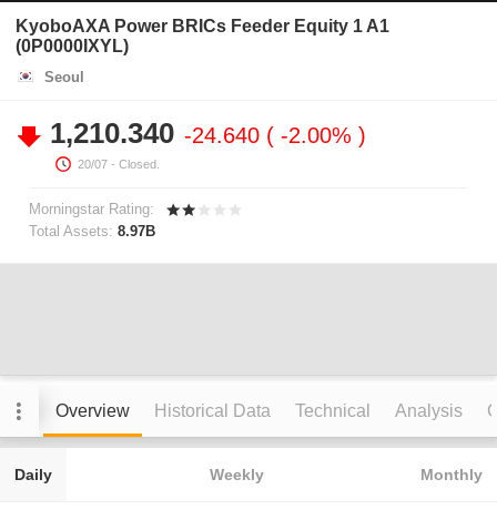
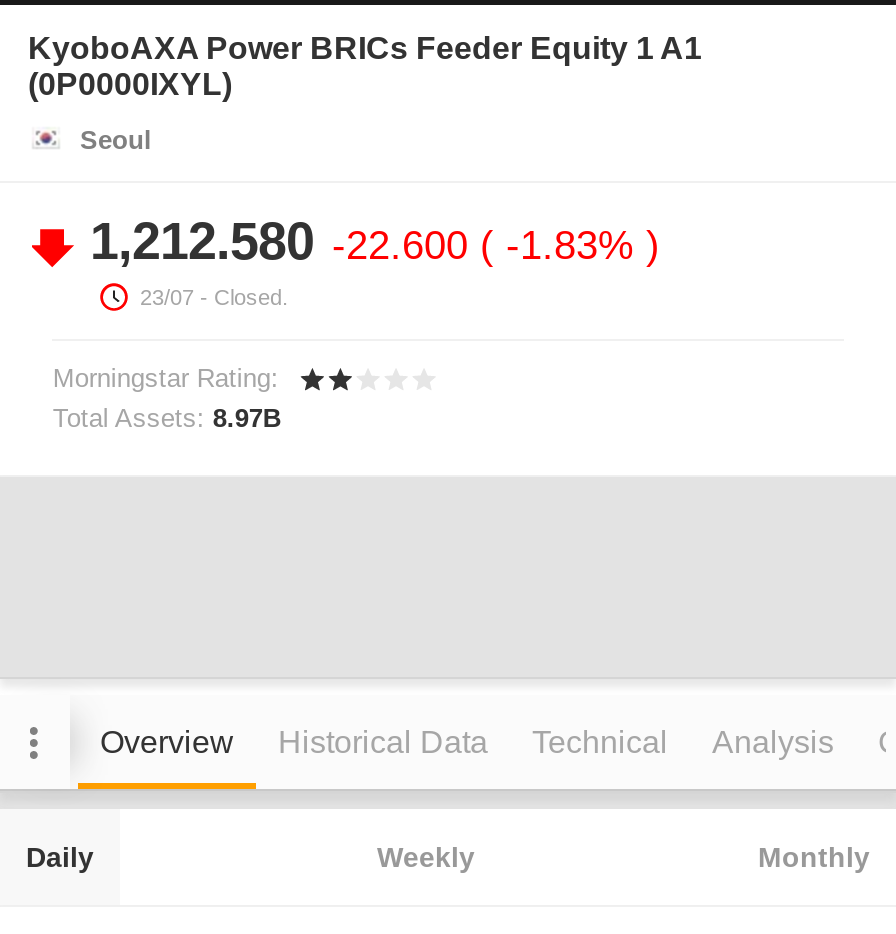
[50,116,358,150] 1,210.340 -24.640 -2.00% -> [90,211,646,271] 1,212.580 -22.600 -1.83%
[78,157,160,171] 20/07 - Closed. -> [140,285,288,309] 23/07 - Closed.

